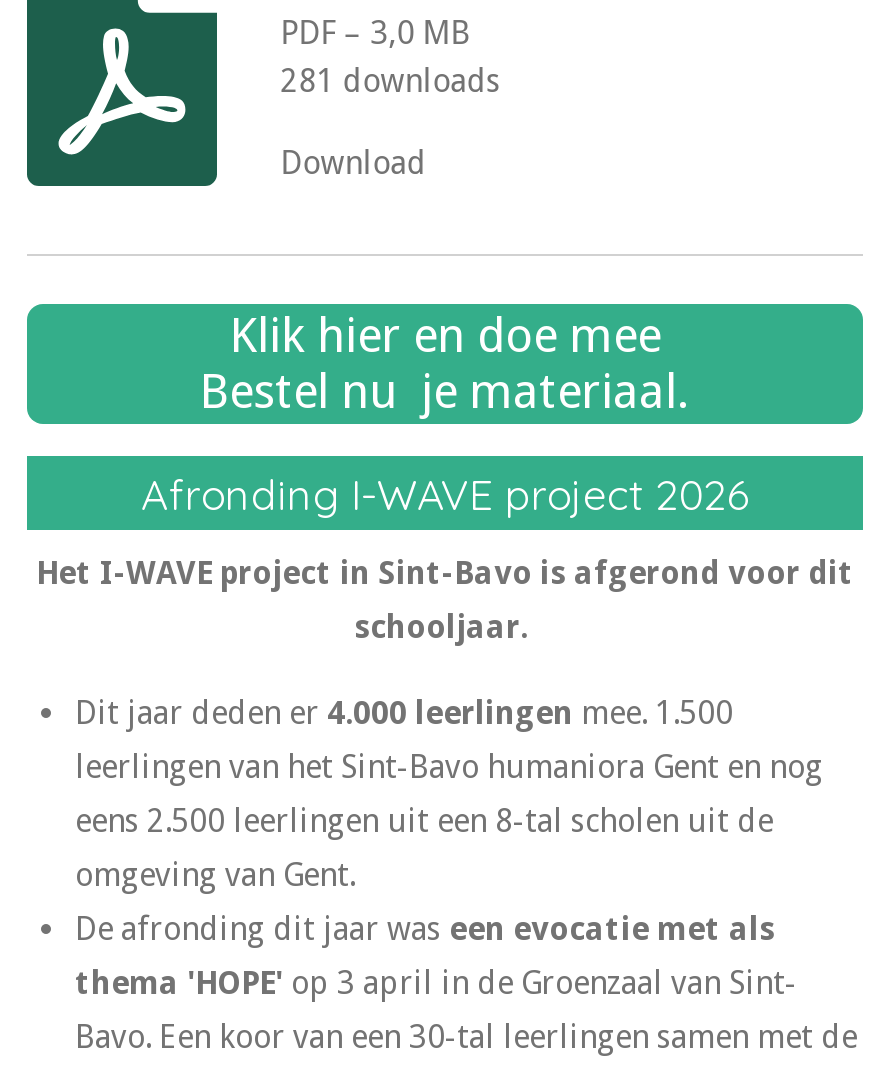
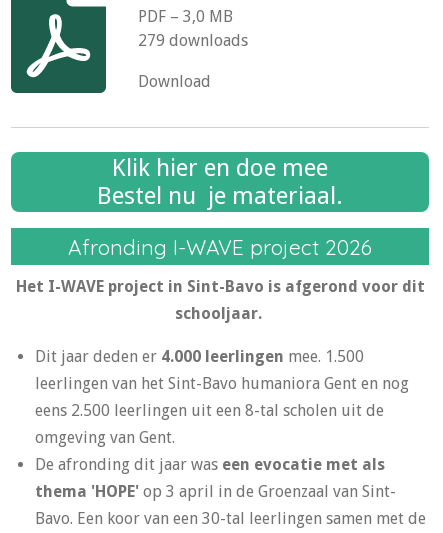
[280,61,500,99] 281 downloads -> [138,31,248,50] 279 downloads

